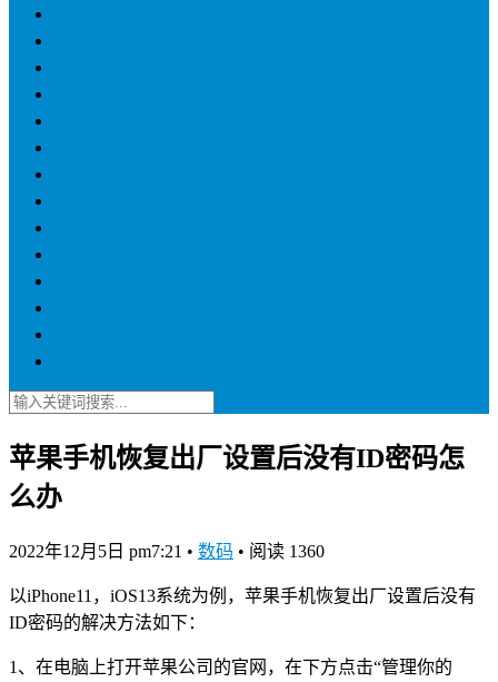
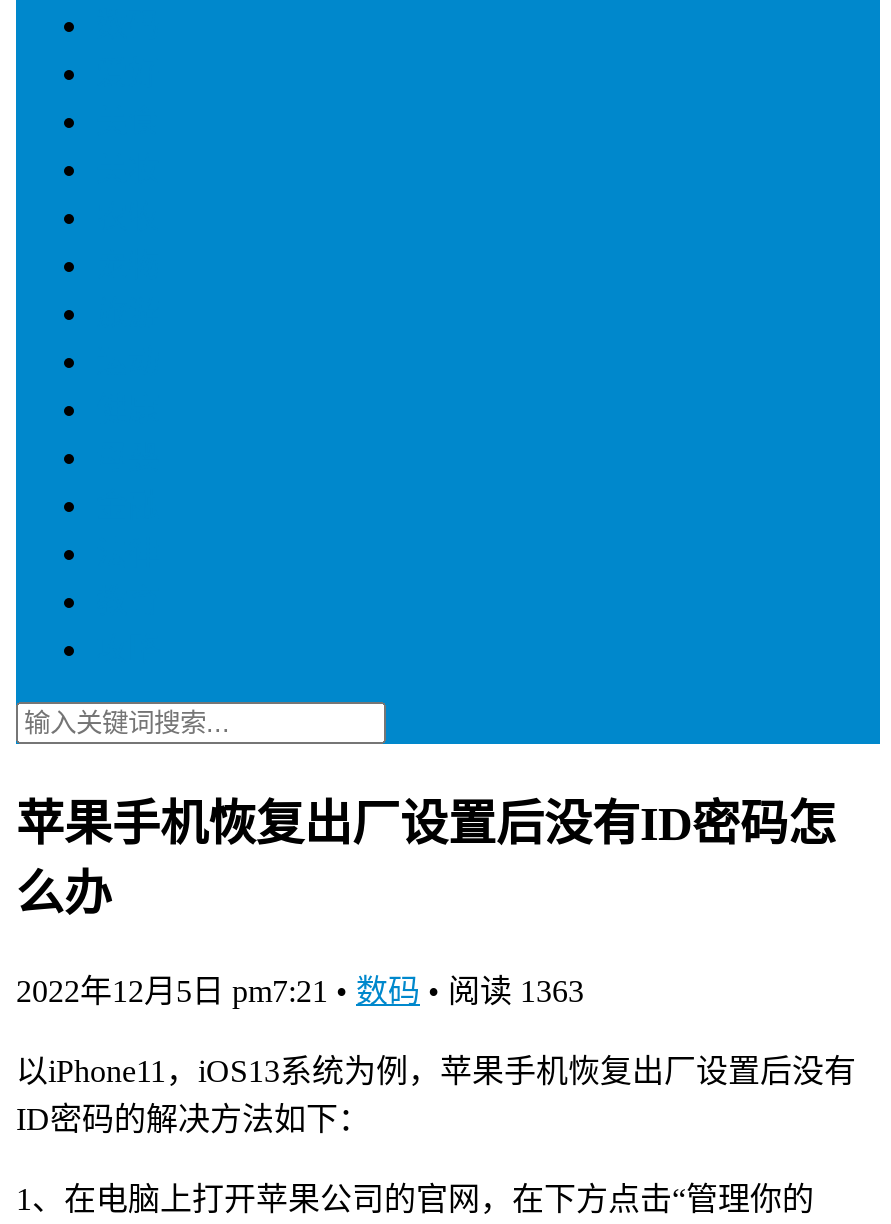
[9,542,325,561] 2022年12月5日 pm7:21 • 数码 • 阅读 1360 -> [16,974,584,1008] 2022年12月5日 pm7:21 • 数码 • 阅读 1363

